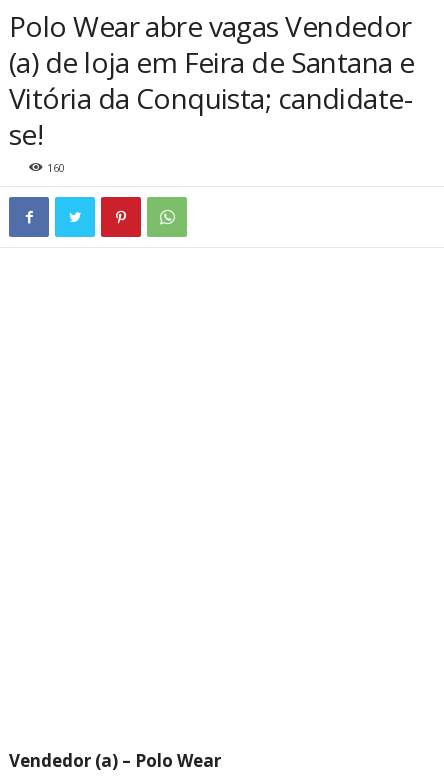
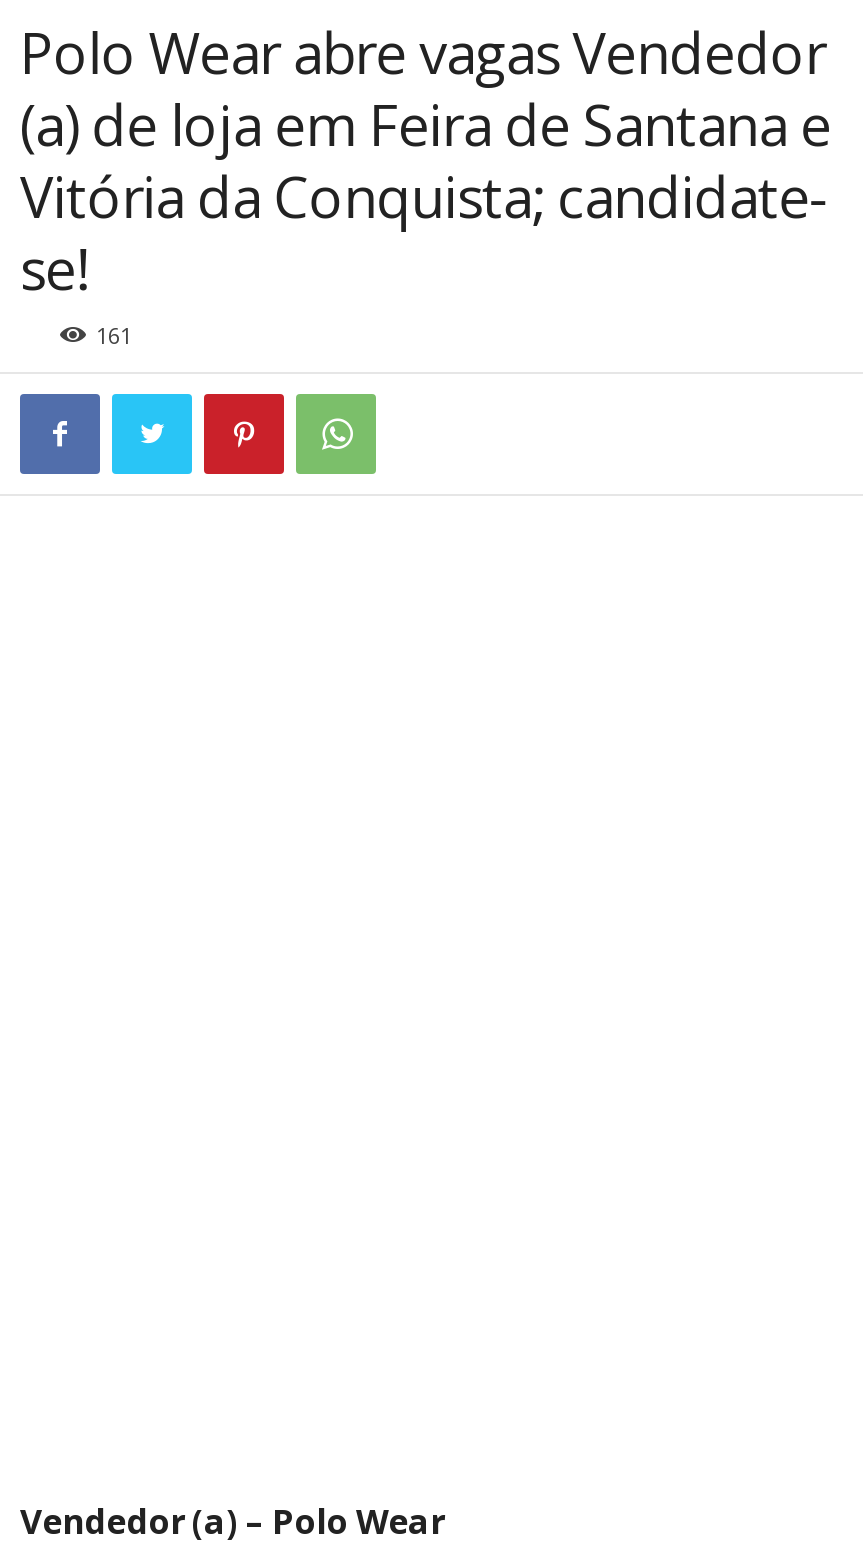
[47,160,65,175] 160 -> [96,320,132,350] 161

